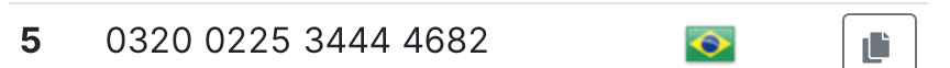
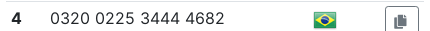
[19,18,490,61] 5 0320 0225 3444 4682 -> [11,8,225,28] 4 0320 0225 3444 4682

